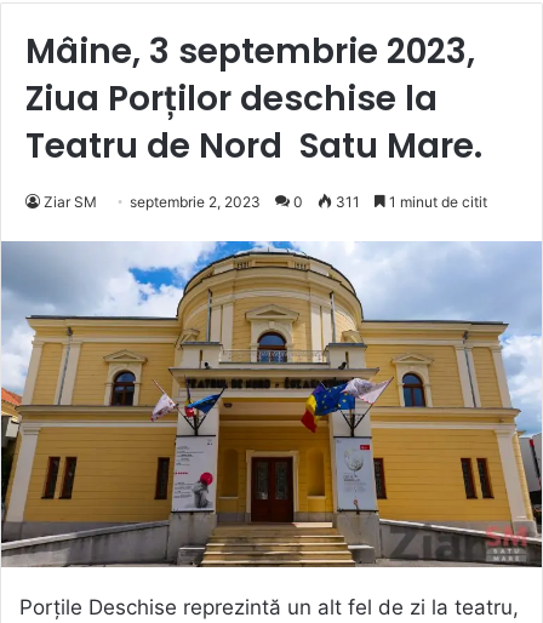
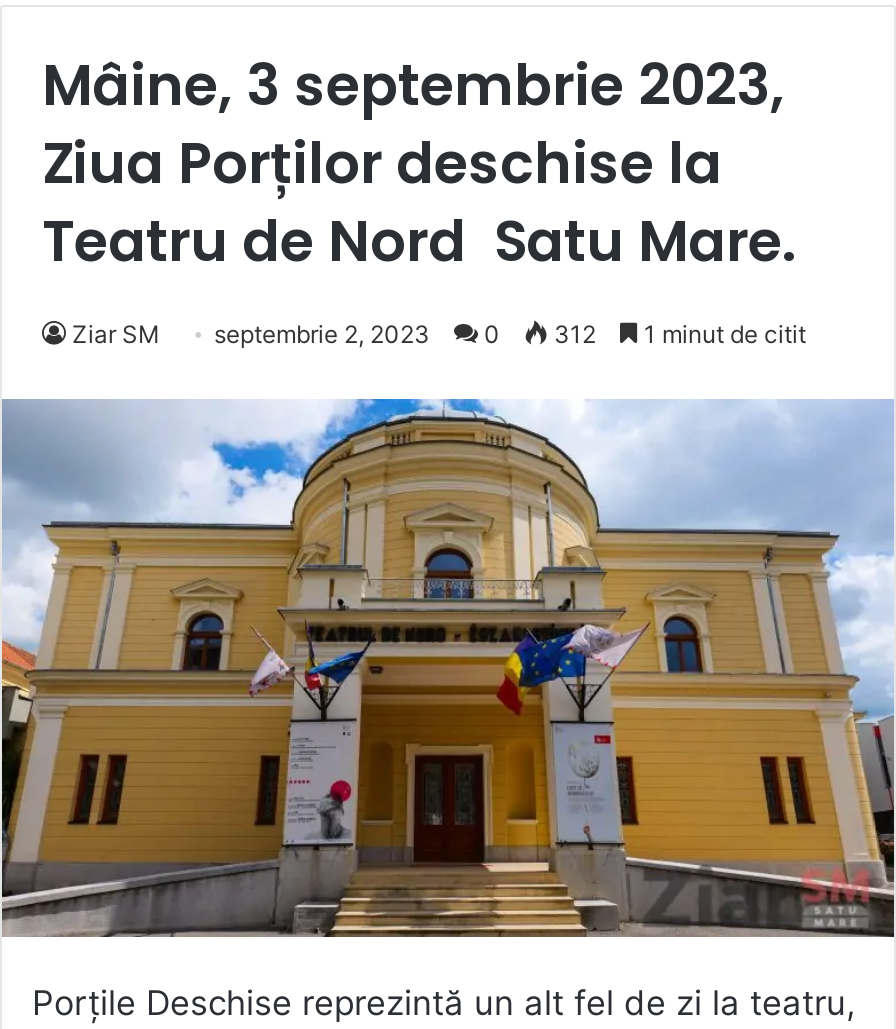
[44,193,487,211] Ziar SM septembrie 2, 2023 0 311 1 minut de citit -> [72,319,806,349] Ziar SM septembrie 2, 2023 0 312 1 minut de citit

